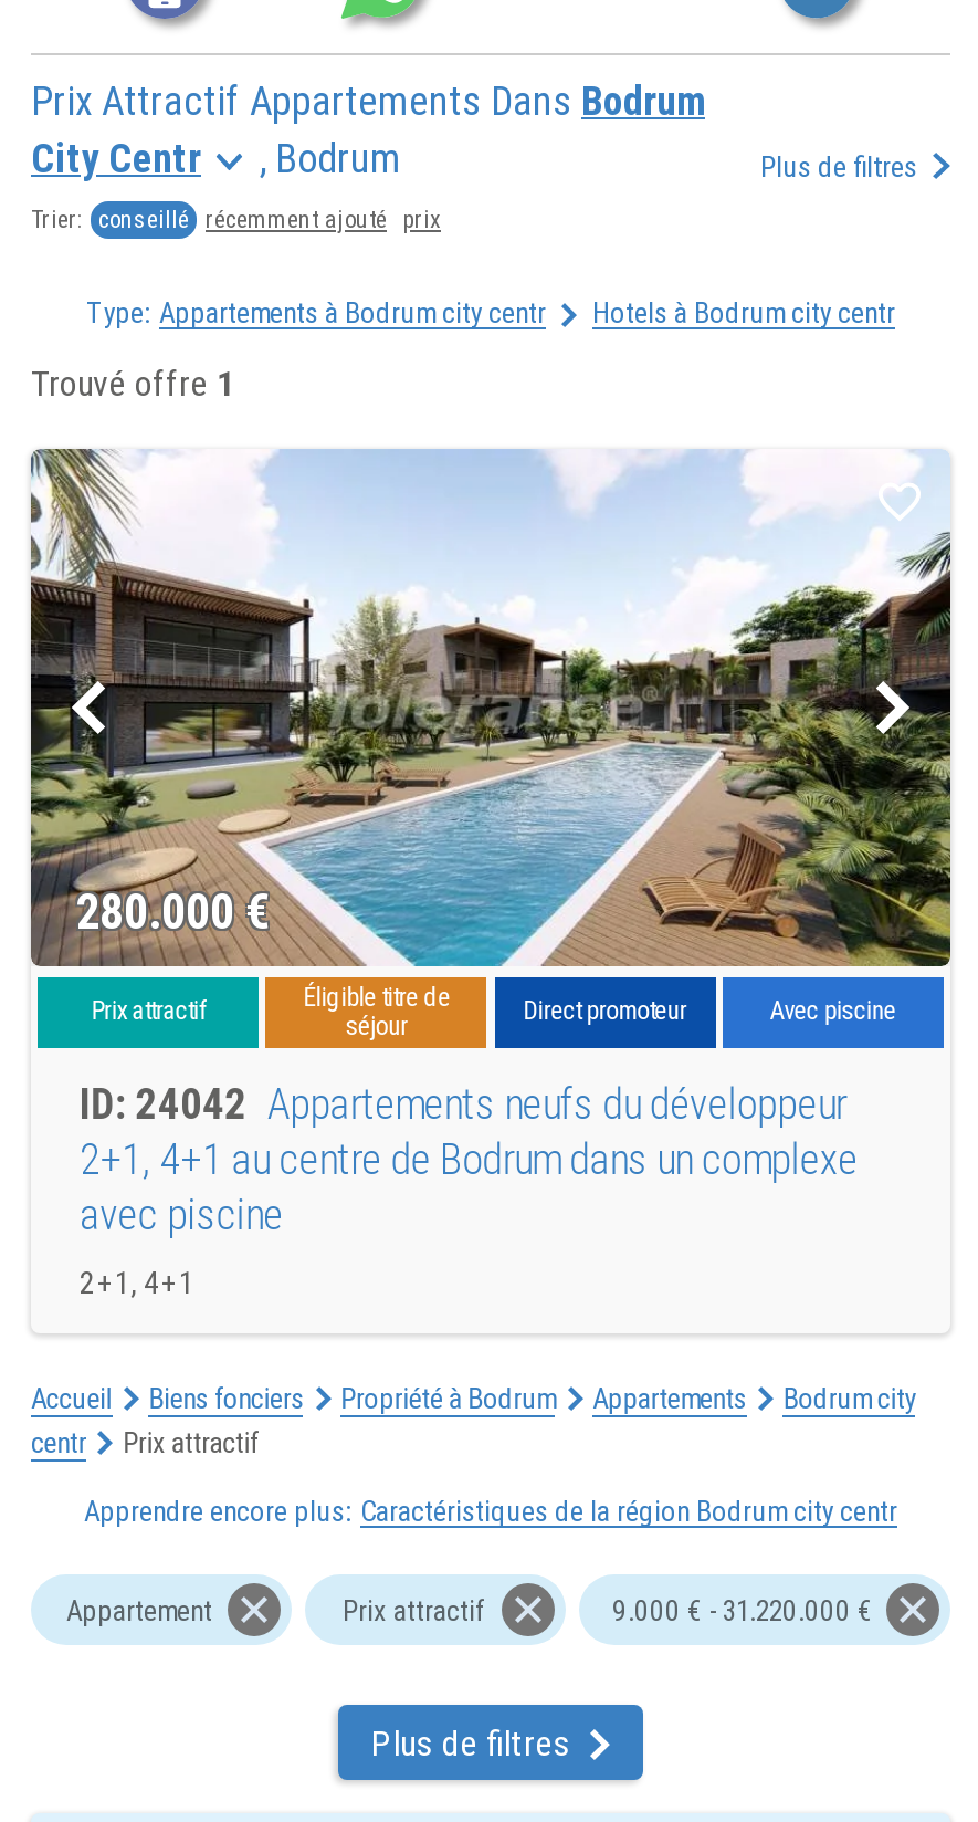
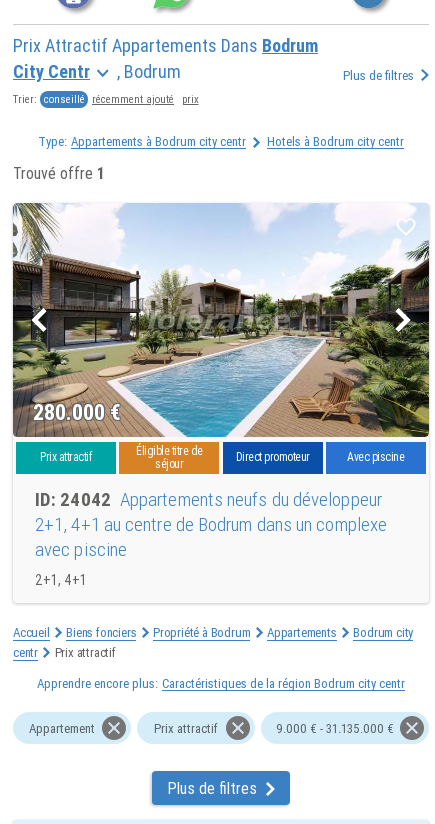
[612,1593,873,1627] 9.000 € - 31.220.000 € -> [276,721,394,736] 9.000 € - 31.135.000 €

